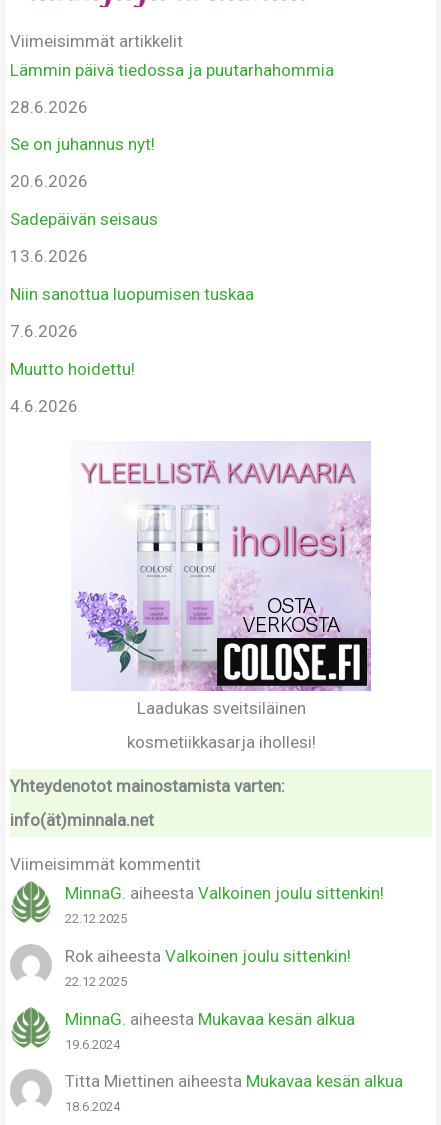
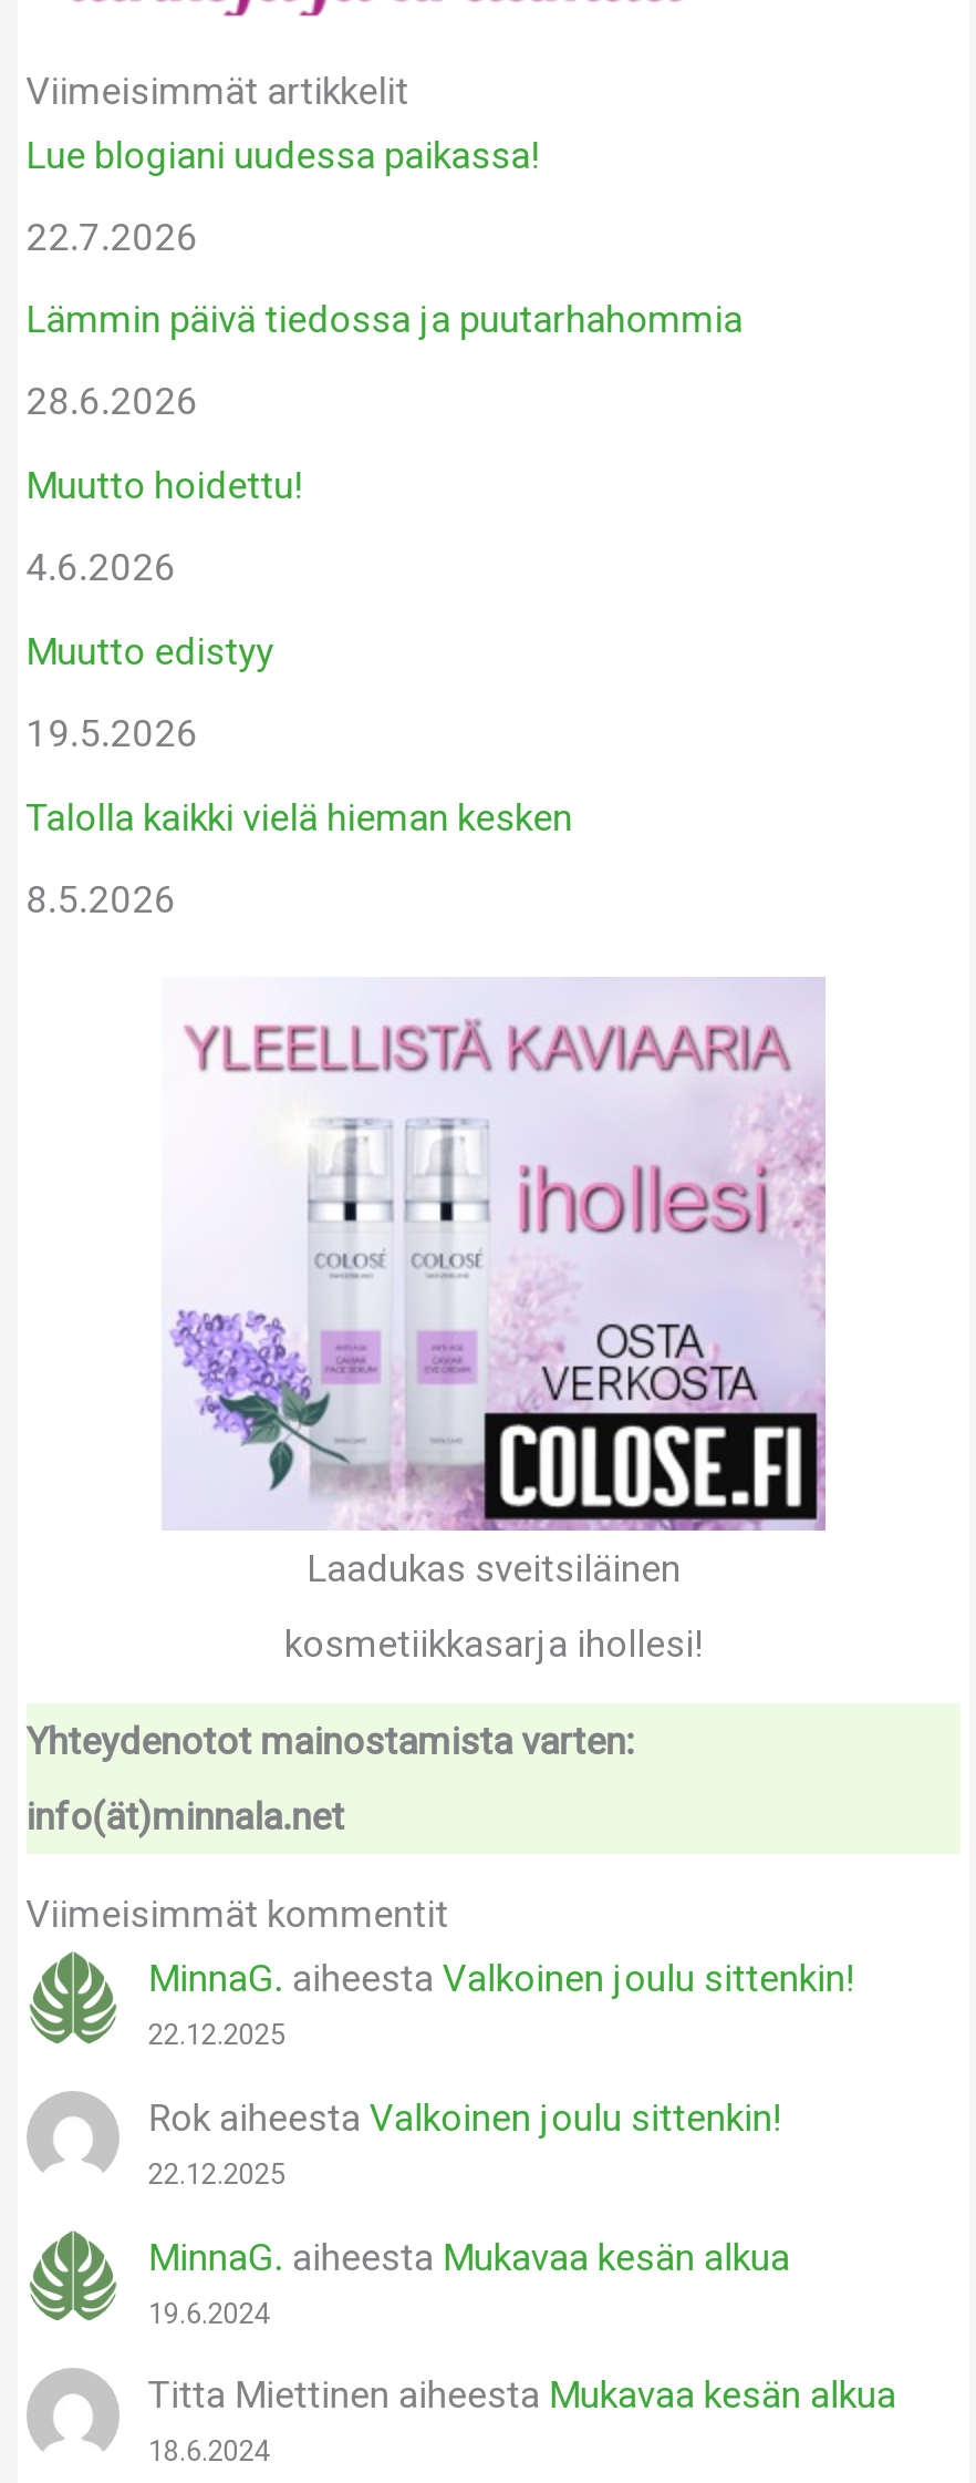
none -> [26,132,539,258] Lue blogiani uudessa paikassa! | 22.7.2026
moved [10,59,334,116] -> [26,297,743,424]: Lämmin päivä tiedossa ja puutarhahommia | 28.6.2026
[10,134,254,341] Se on juhannus nyt! | 20.6.2026 | Sadepäivän seisaus | 13.6.2026 | Niin sanottua luopumisen tuskaa | 7.6.2026 -> none
moved [10,358,135,415] -> [26,463,302,589]: Muutto hoidettu! | 4.6.2026
none -> [26,629,572,920] Muutto edistyy | 19.5.2026 | Talolla kaikki vielä hieman kesken | 8.5.2026

